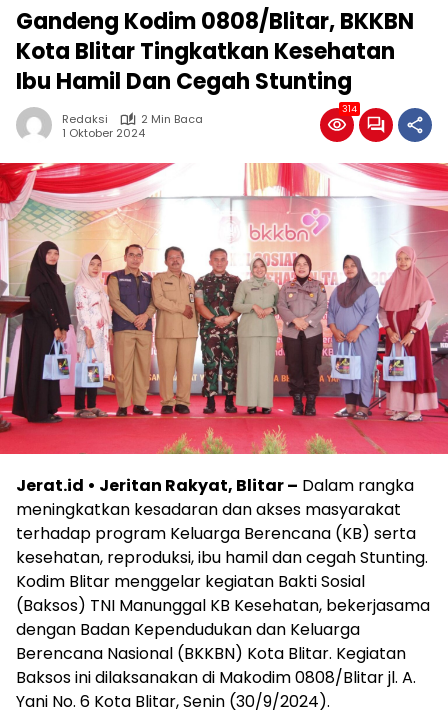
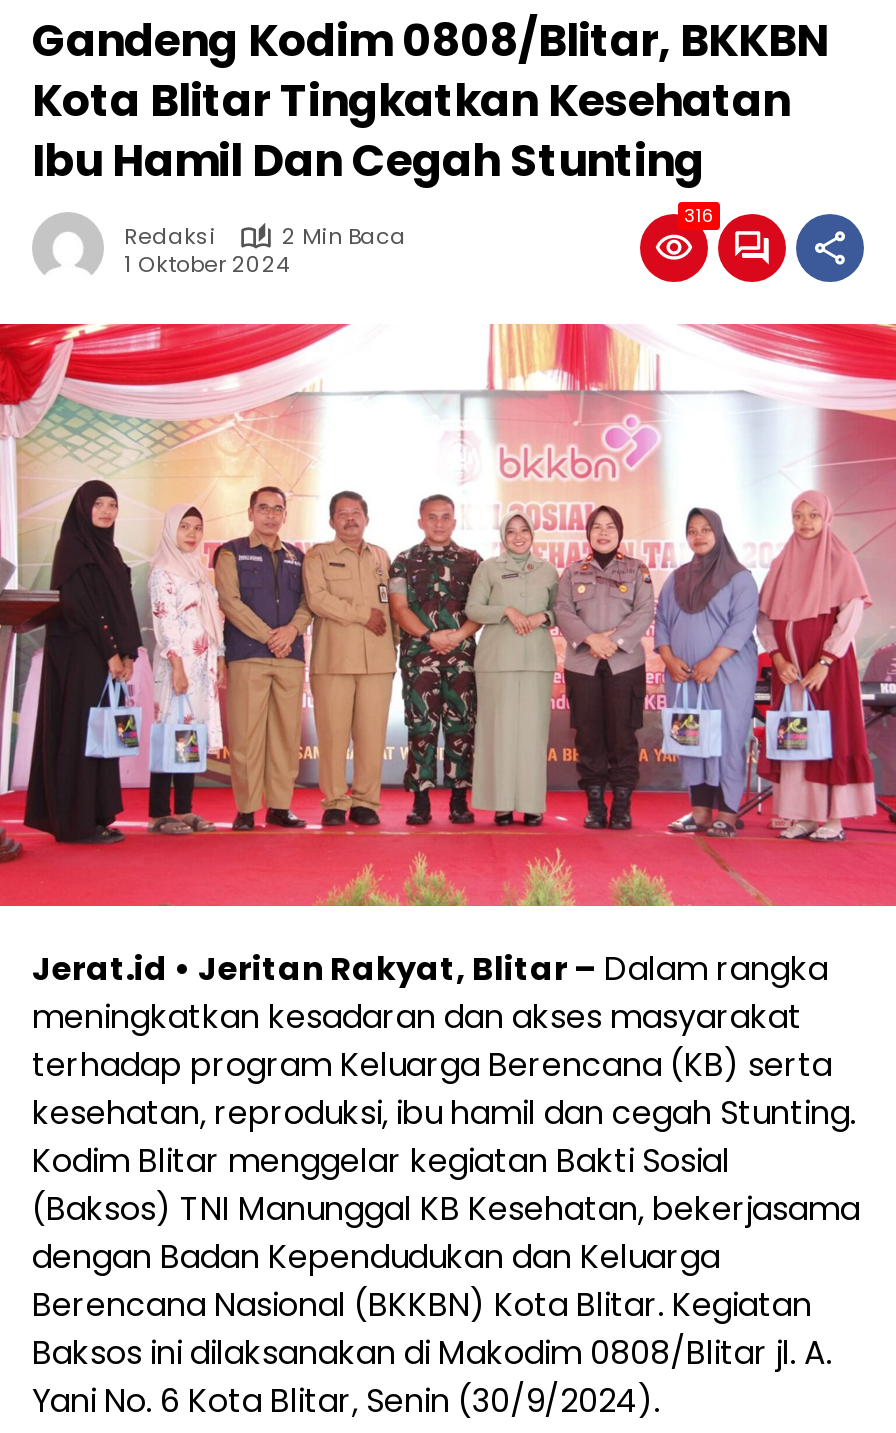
[342,103,357,115] 314 -> [684,204,714,228] 316

